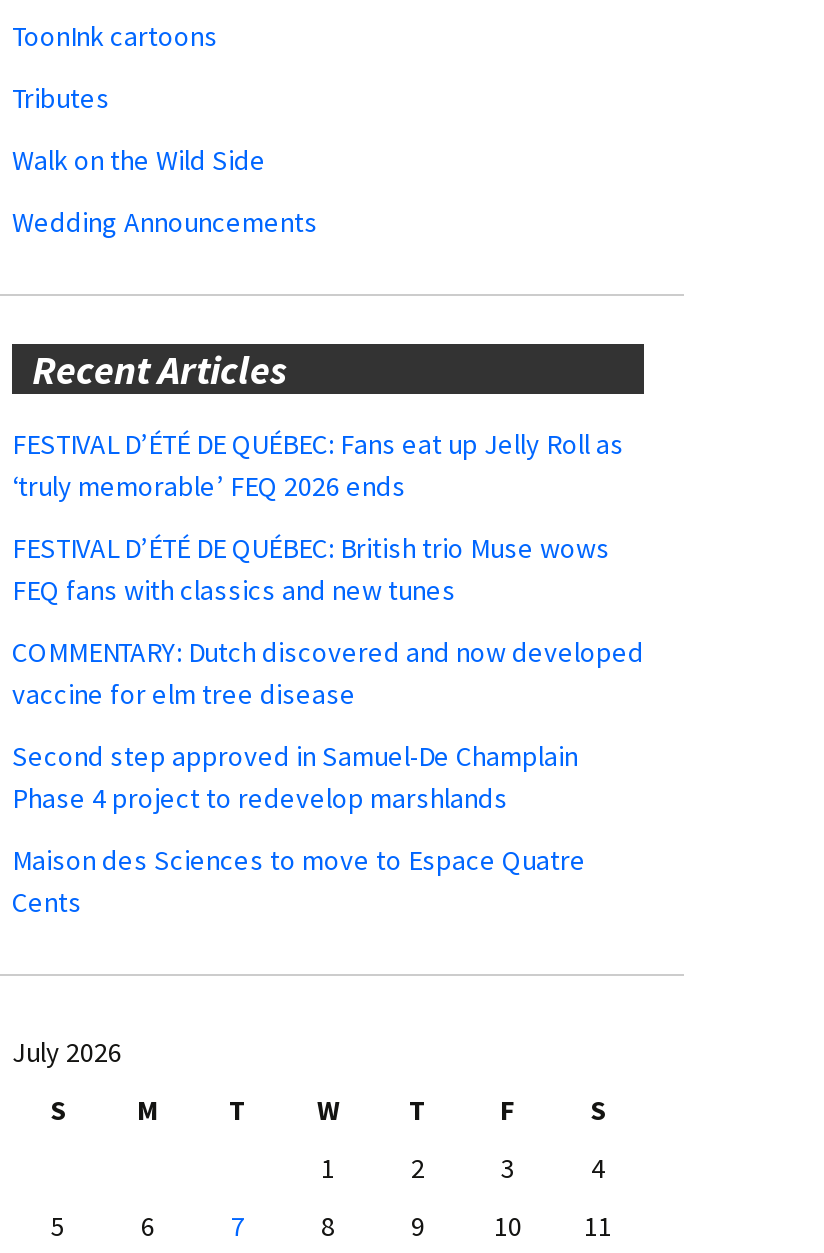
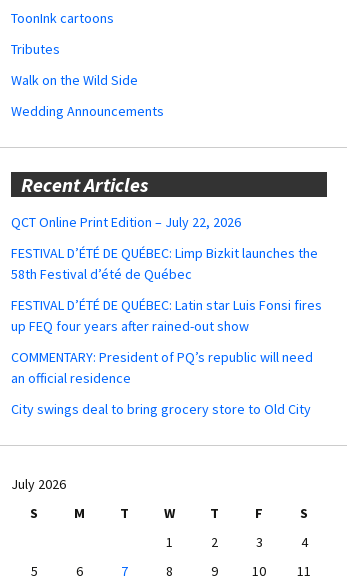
[12,426,624,504] FESTIVAL D’ÉTÉ DE QUÉBEC: Fans eat up Jelly Roll as | ‘truly memorable’ FEQ 2026 ends -> [11,213,241,231] QCT Online Print Edition – July 22, 2026
[12,530,610,608] FESTIVAL D’ÉTÉ DE QUÉBEC: British trio Muse wows | FEQ fans with classics and new tunes -> [11,244,318,283] FESTIVAL D’ÉTÉ DE QUÉBEC: Limp Bizkit launches the | 58th Festival d’été de Québec
[12,634,644,712] COMMENTARY: Dutch discovered and now developed | vaccine for elm tree disease -> [11,296,322,335] FESTIVAL D’ÉTÉ DE QUÉBEC: Latin star Luis Fonsi fires | up FEQ four years after rained-out show
[12,738,578,816] Second step approved in Samuel-De Champlain | Phase 4 project to redevelop marshlands -> [11,348,313,387] COMMENTARY: President of PQ’s republic will need | an official residence
[12,842,586,920] Maison des Sciences to move to Espace Quatre | Cents -> [11,400,311,418] City swings deal to bring grocery store to Old City

